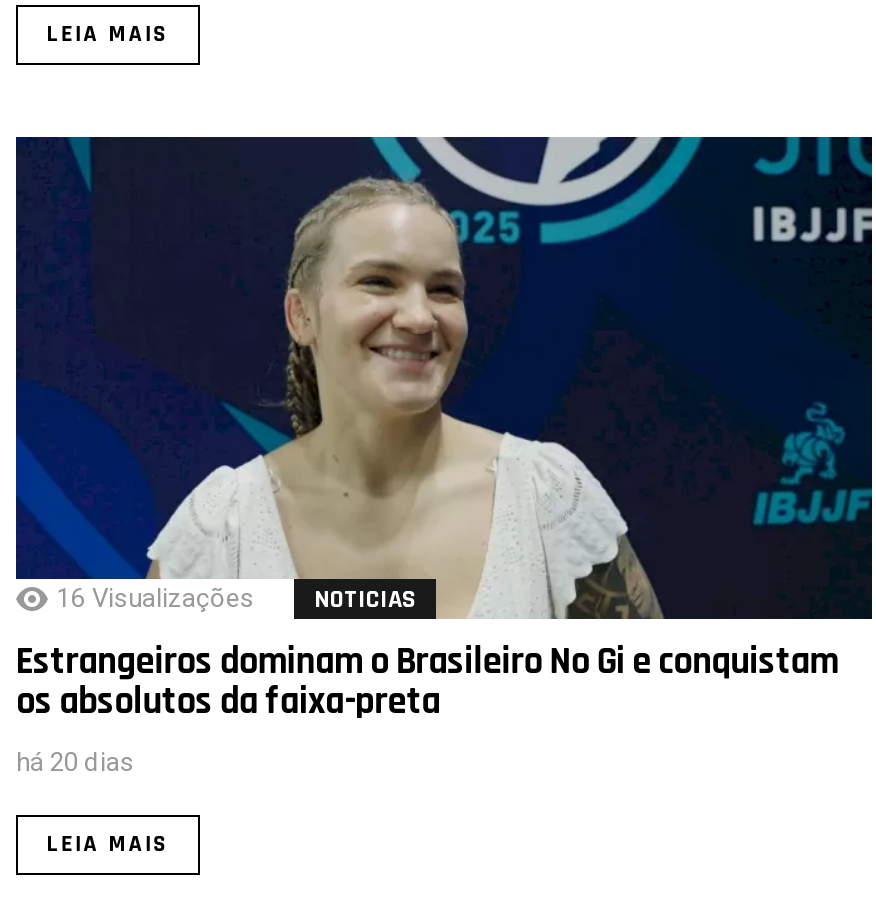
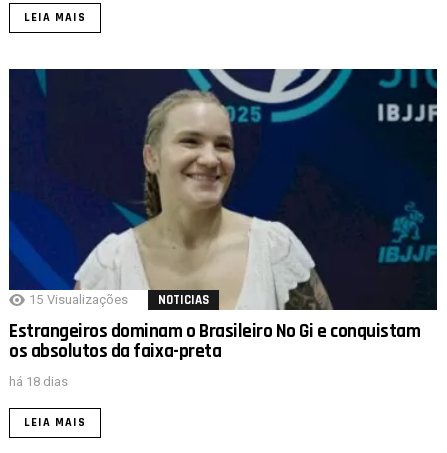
[56,582,254,612] 16 Visualizações -> [29,292,128,307] 15 Visualizações
[16,746,134,776] há 20 dias -> [9,374,68,389] há 18 dias

